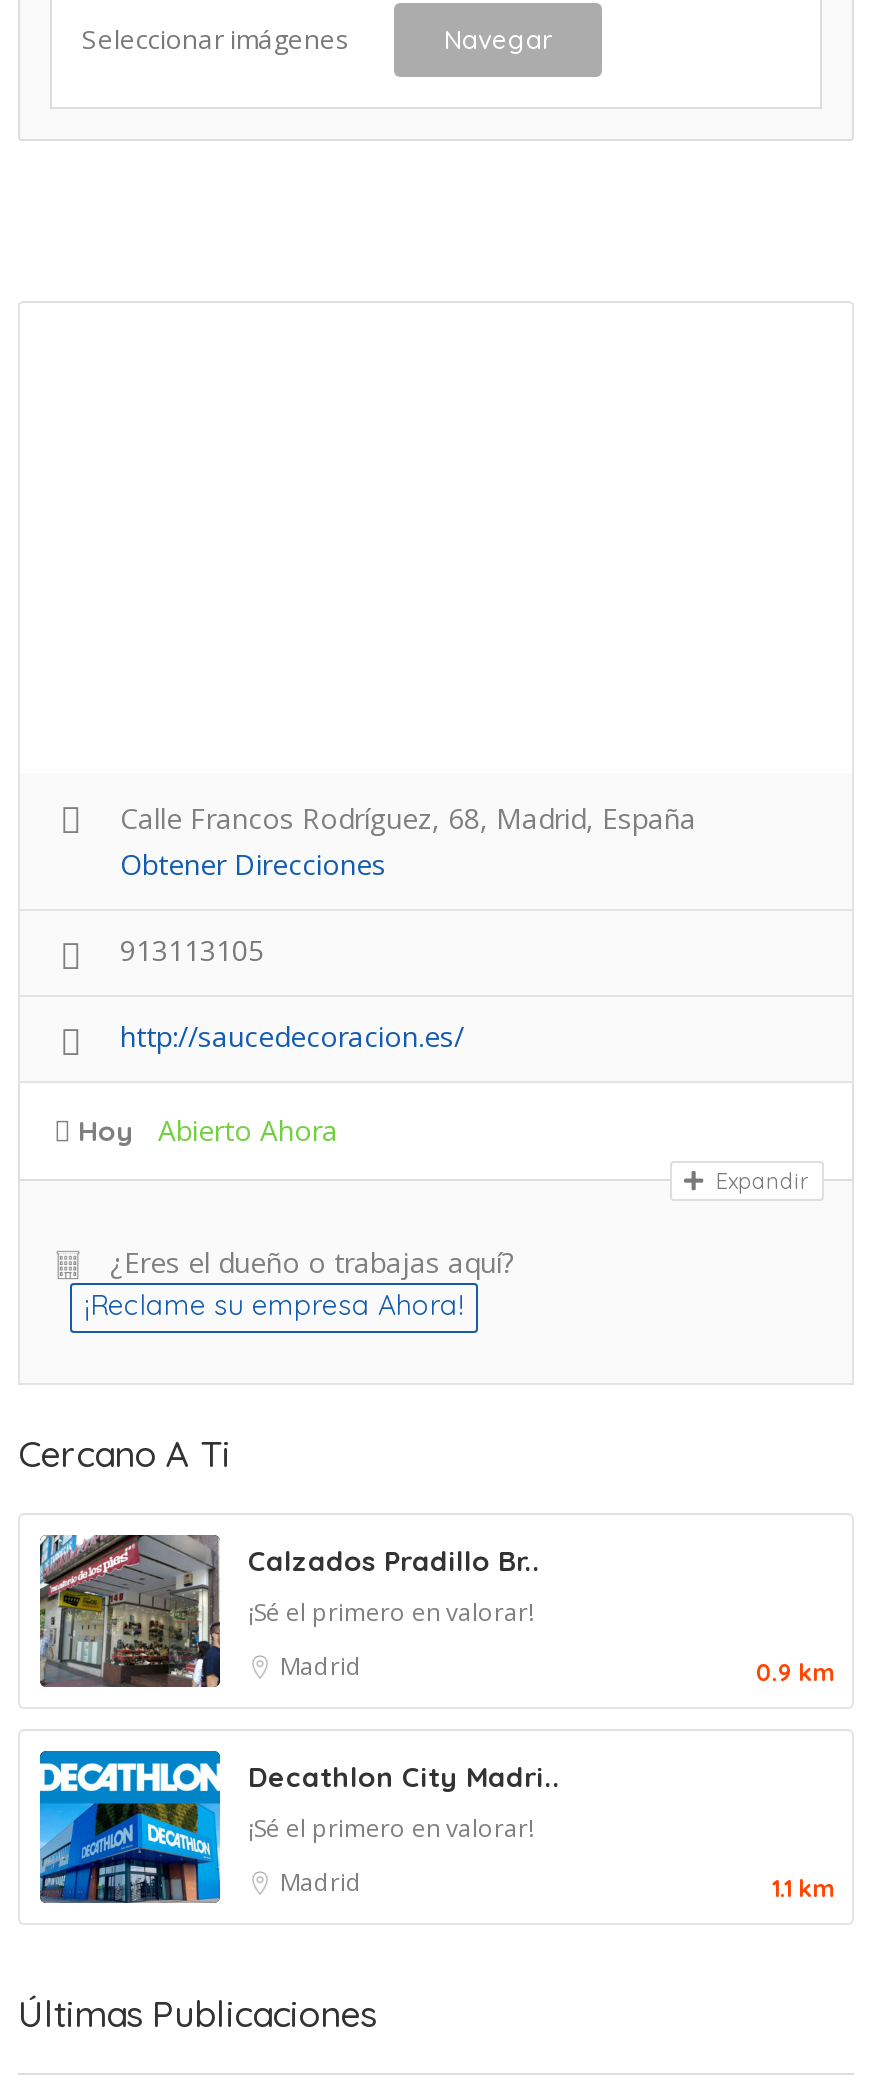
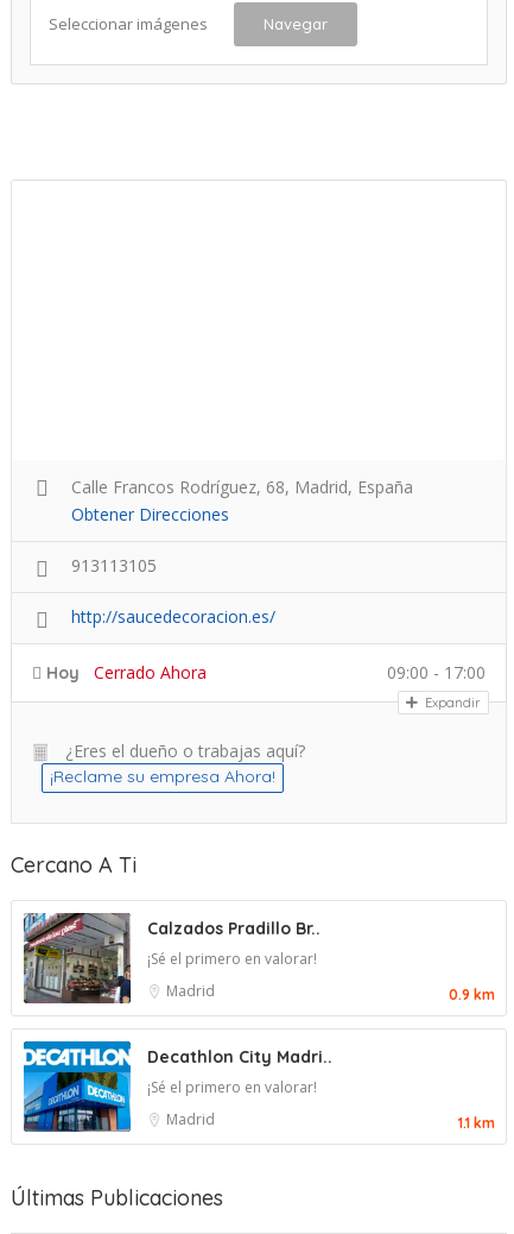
[158,1110,338,1148] Abierto Ahora -> [94,661,486,683] Cerrado Ahora | 09:00 - 17:00

